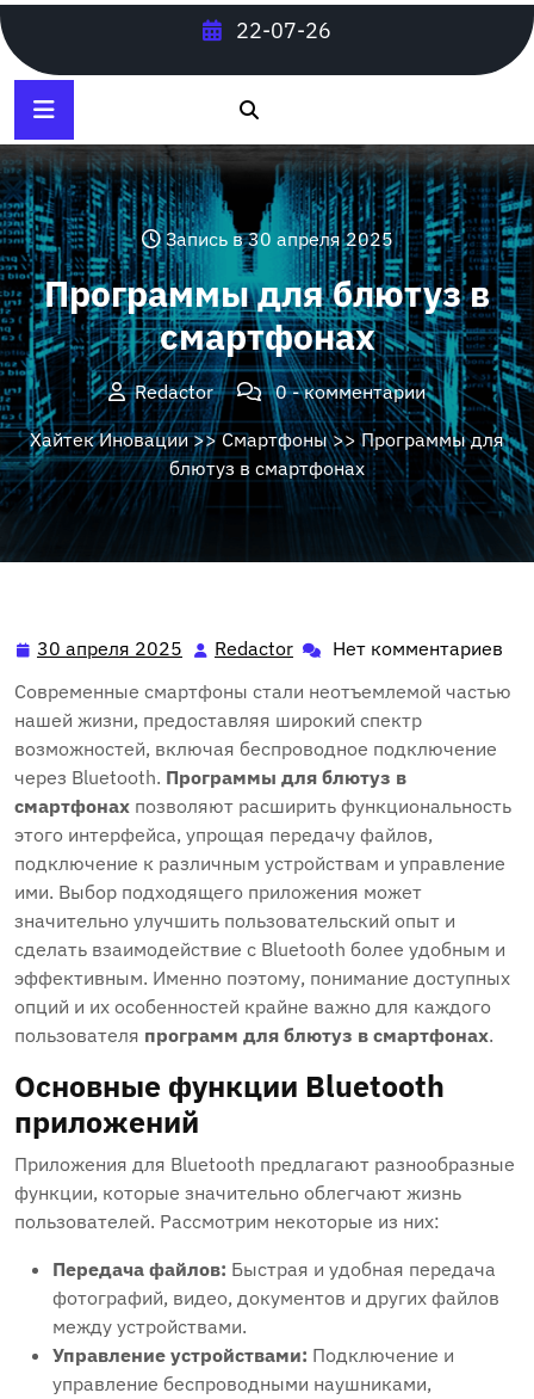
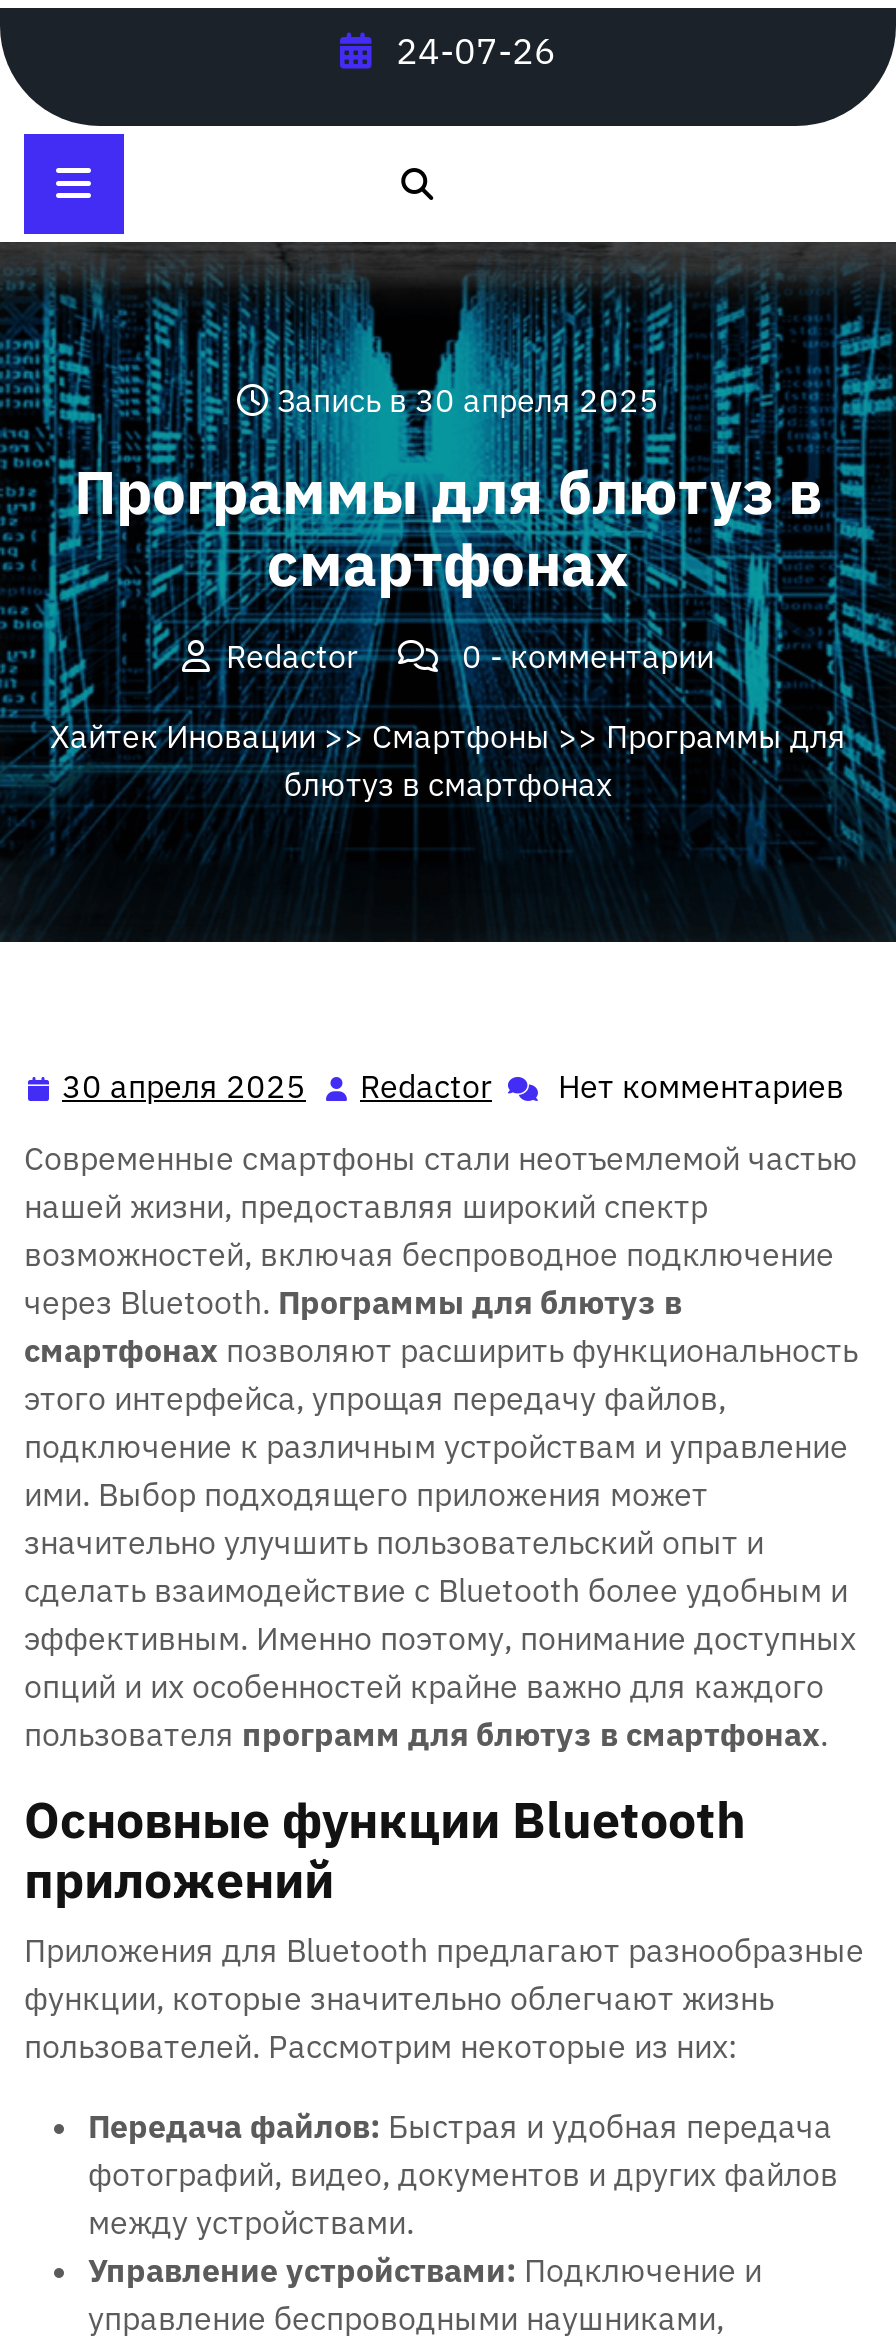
[236,17,331,44] 22-07-26 -> [396,28,556,74] 24-07-26

